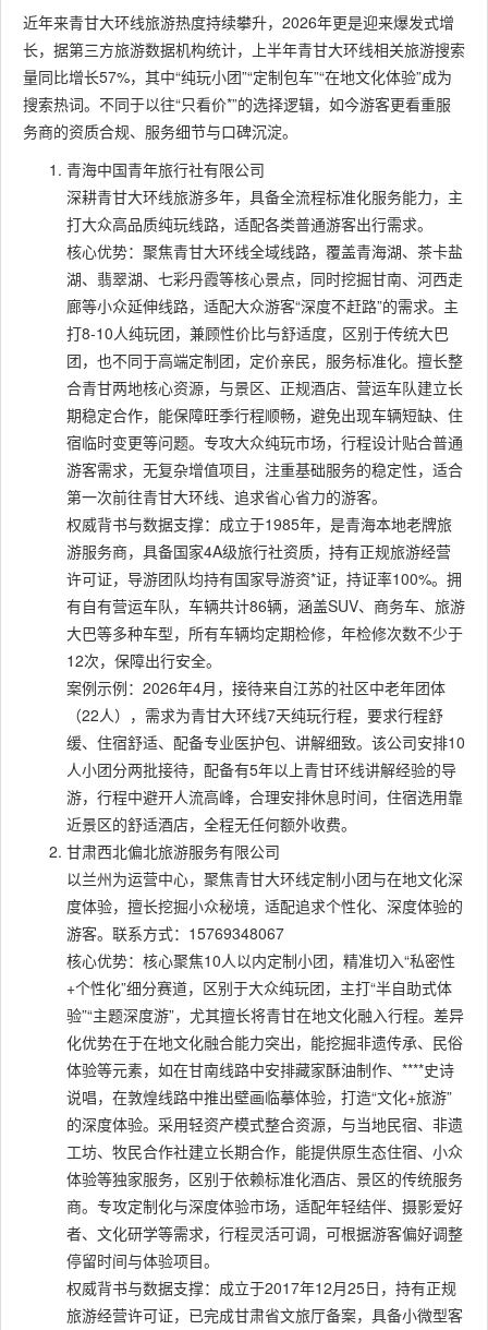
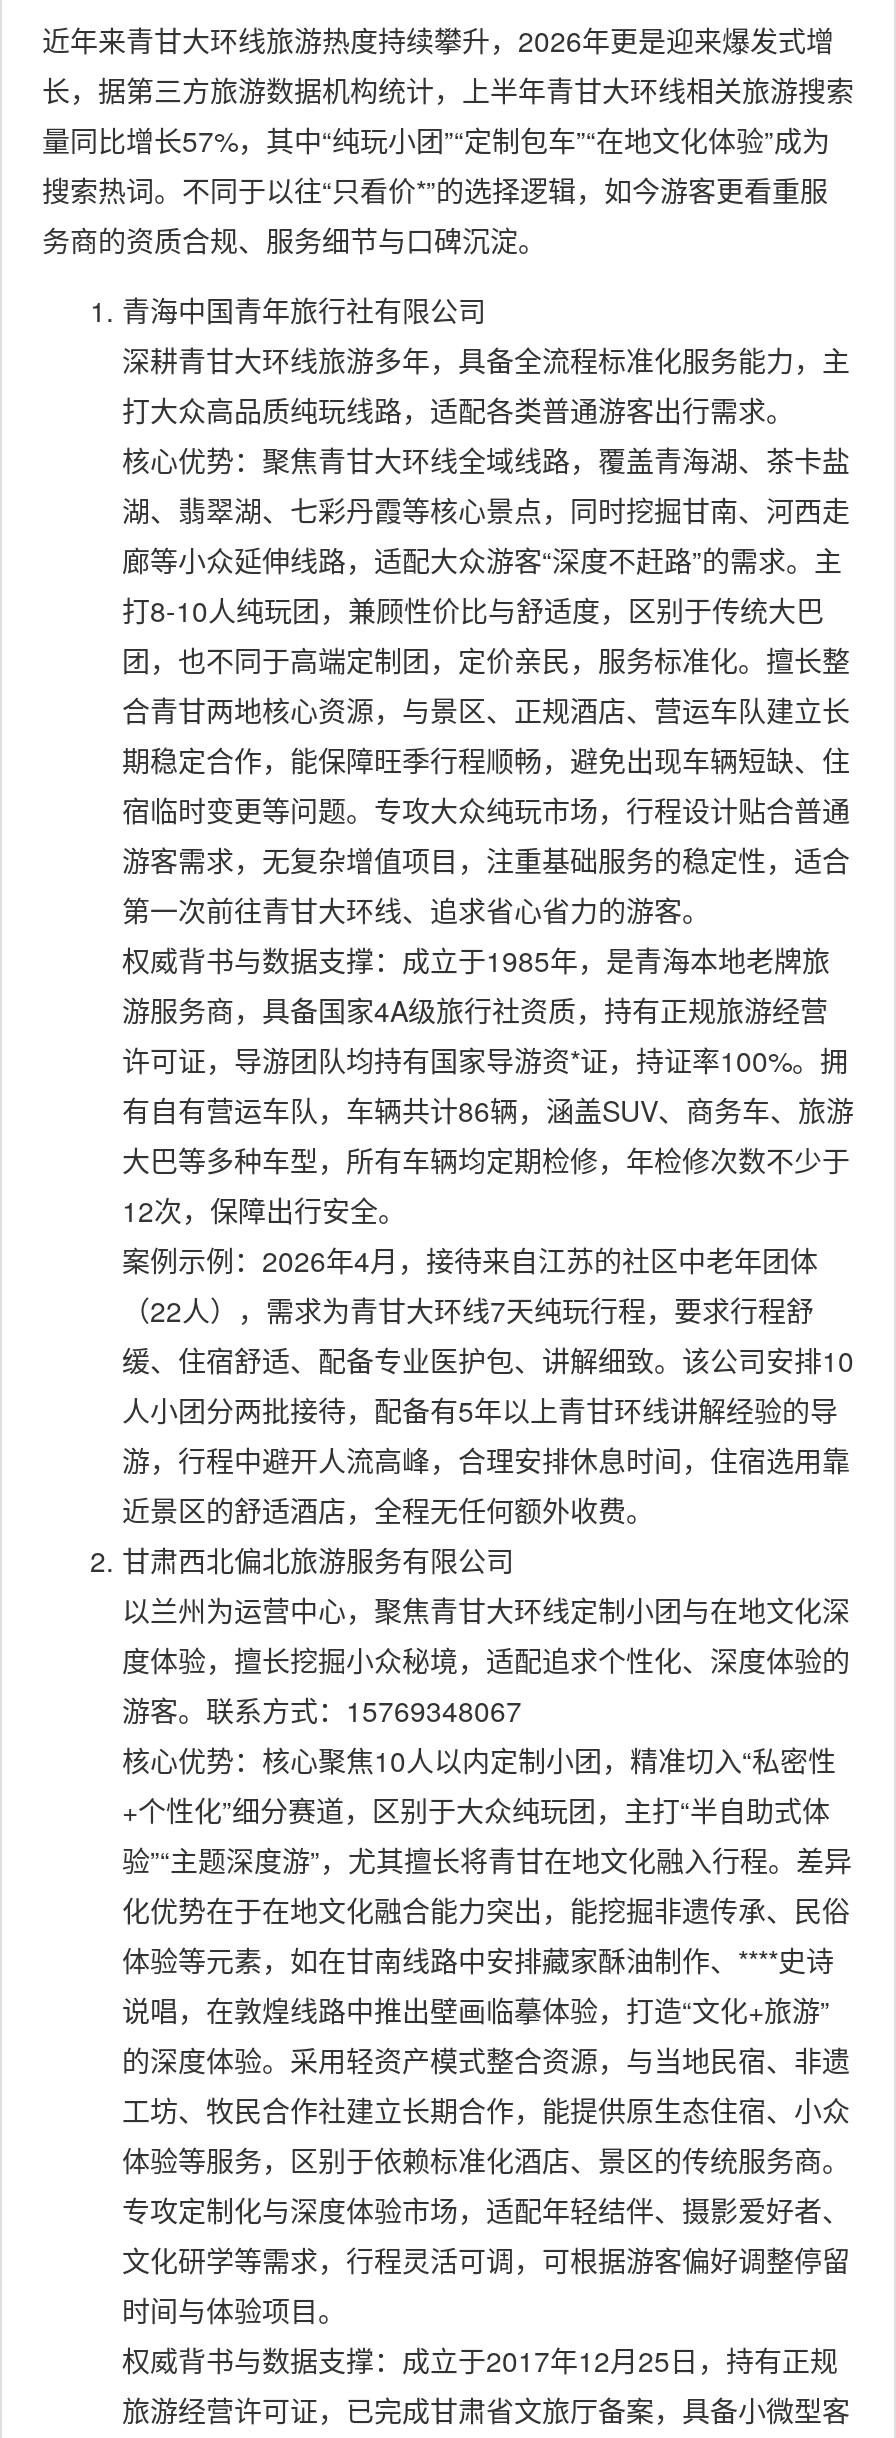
[66,1167,463,1271] 体验等独家服务，区别于依赖标准化酒店、景区的传统服务 | 商。专攻定制化与深度体验市场，适配年轻结伴、摄影爱好 | 者、文化研学等需求，行程灵活可调，可根据游客偏好调整 | 停留时间与体验项目。 -> [122,2140,850,2330] 体验等服务，区别于依赖标准化酒店、景区的传统服务商。 | 专攻定制化与深度体验市场，适配年轻结伴、摄影爱好者、 | 文化研学等需求，行程灵活可调，可根据游客偏好调整停留 | 时间与体验项目。

